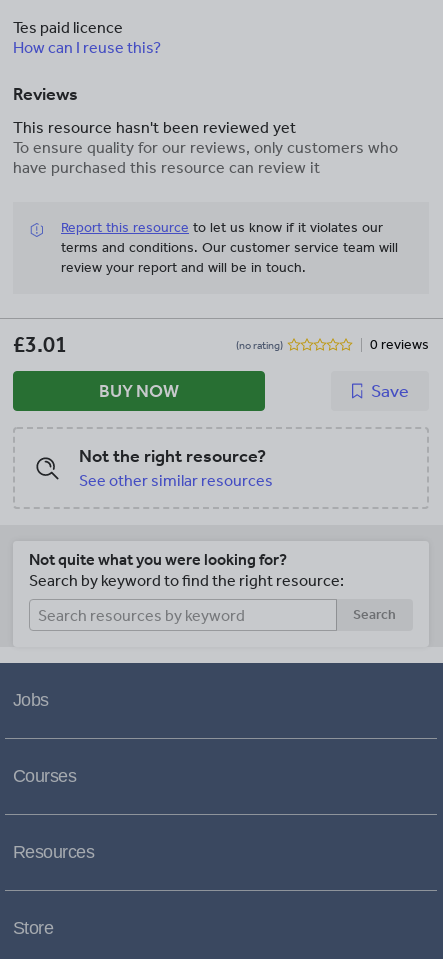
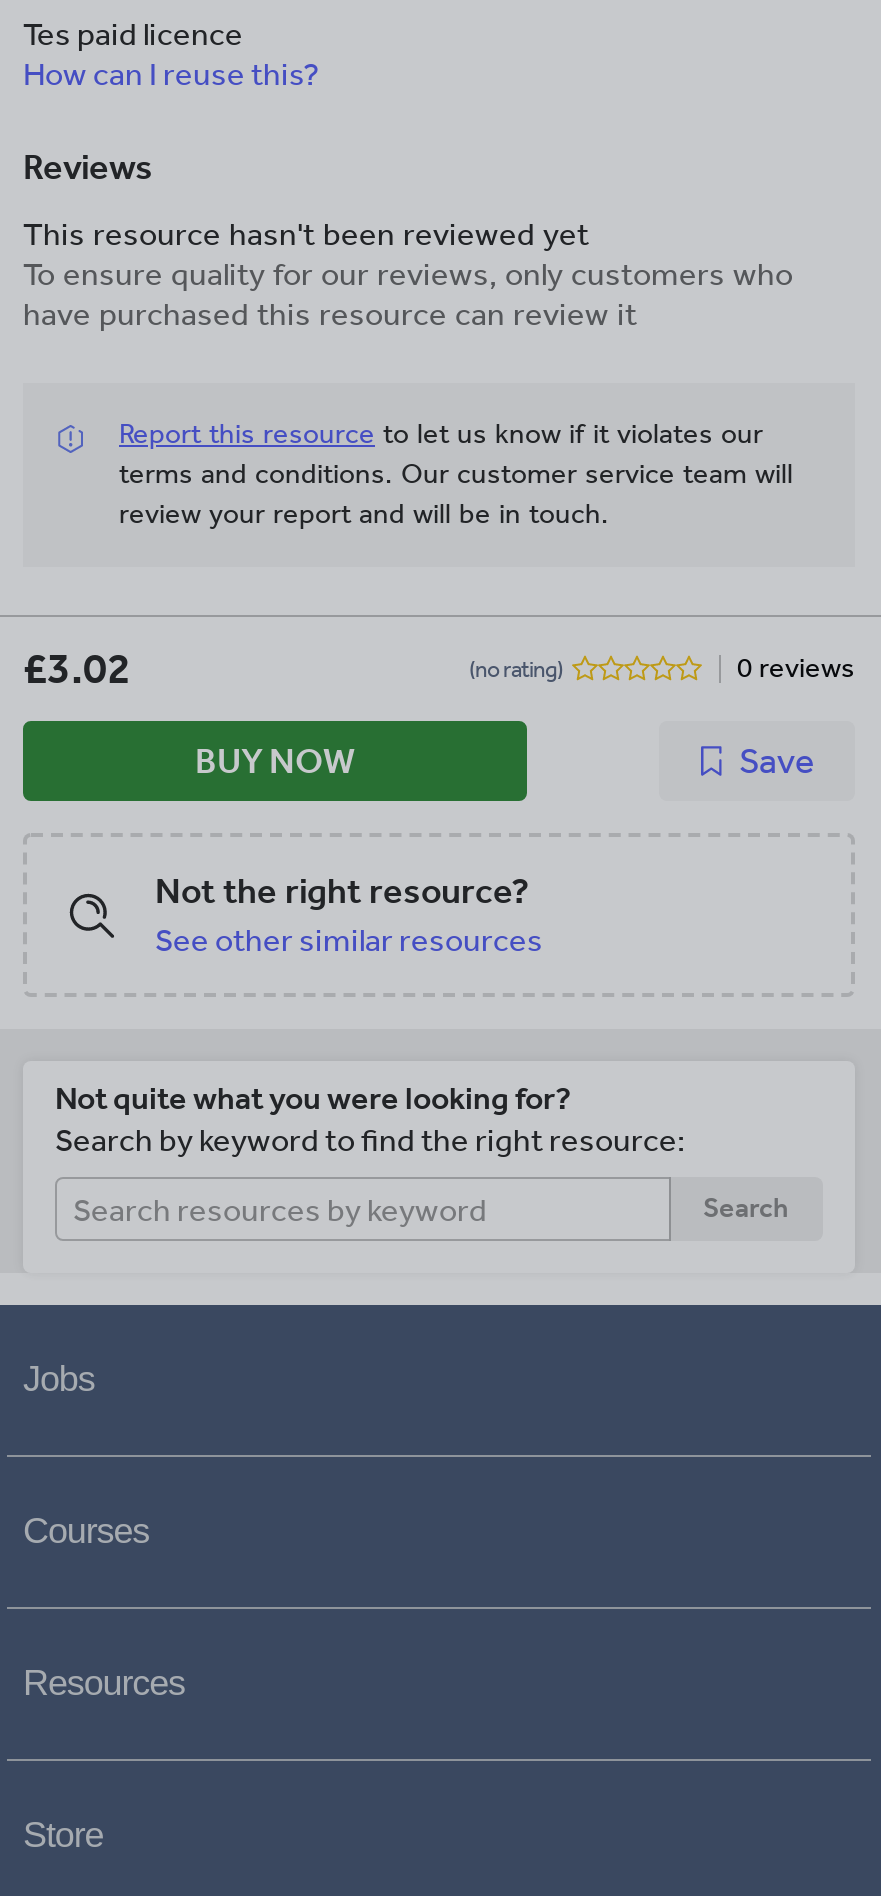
[13,331,67,358] £3.01 -> [23,641,131,695] £3.02

